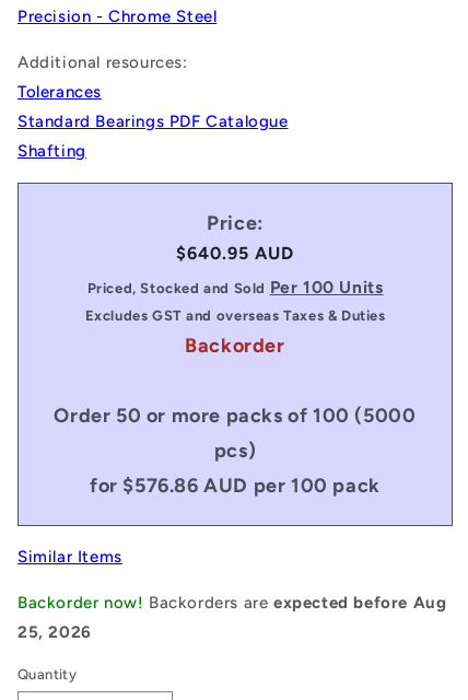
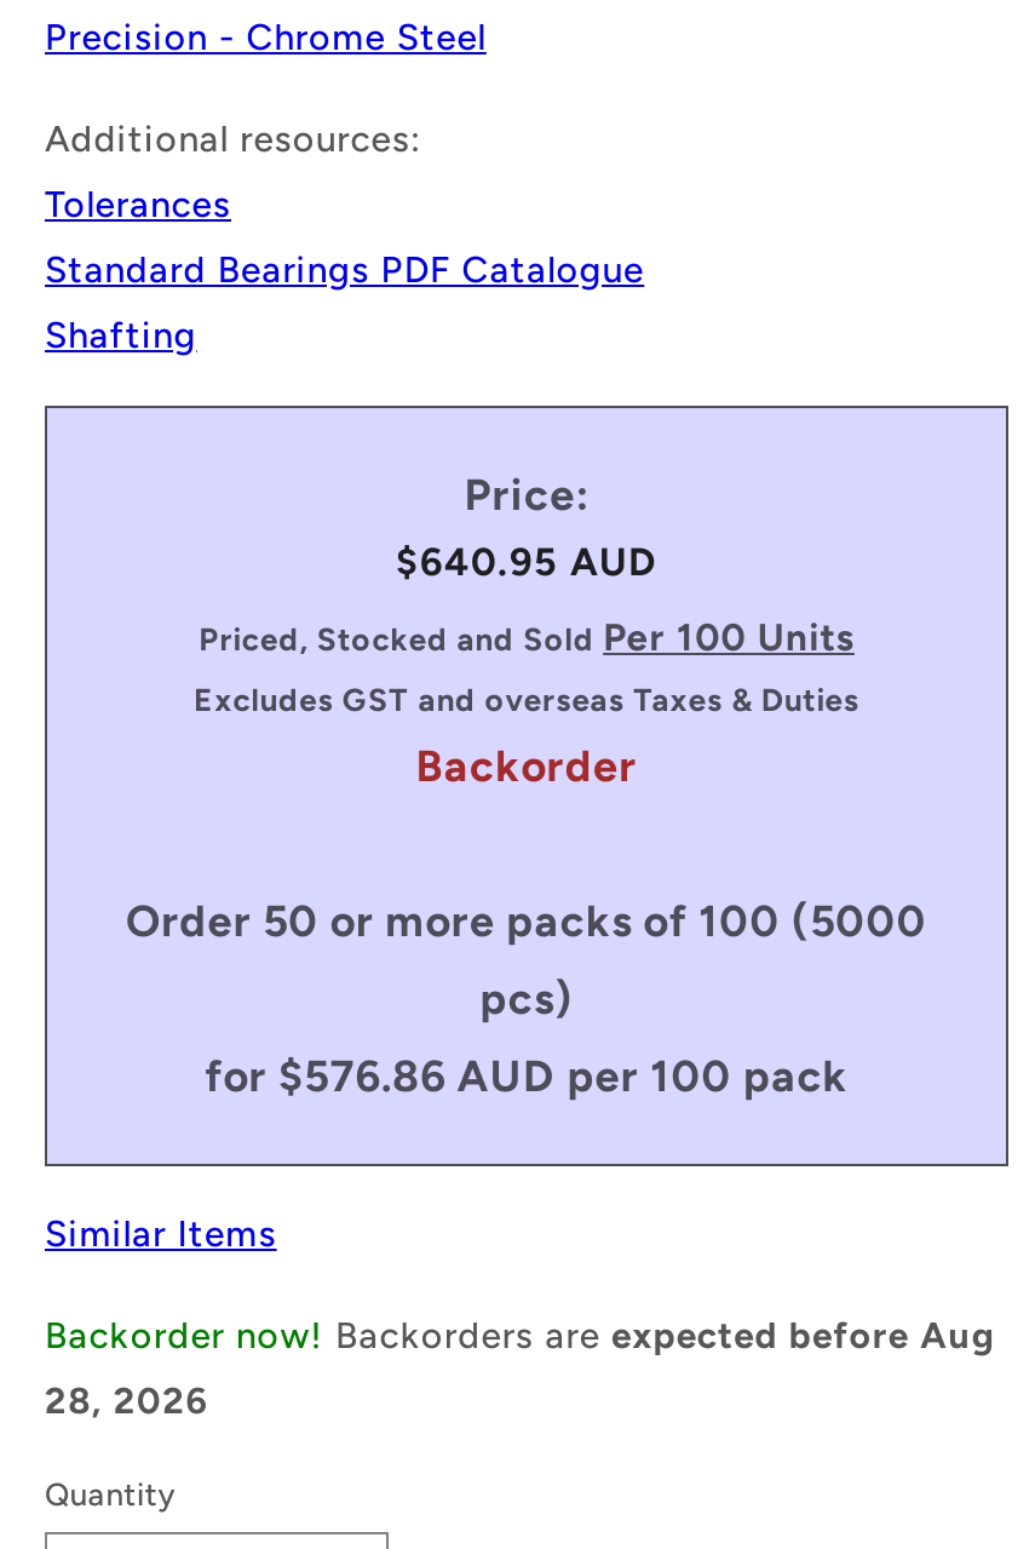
[17,623,92,642] 25, 2026 -> [45,1379,209,1423] 28, 2026

